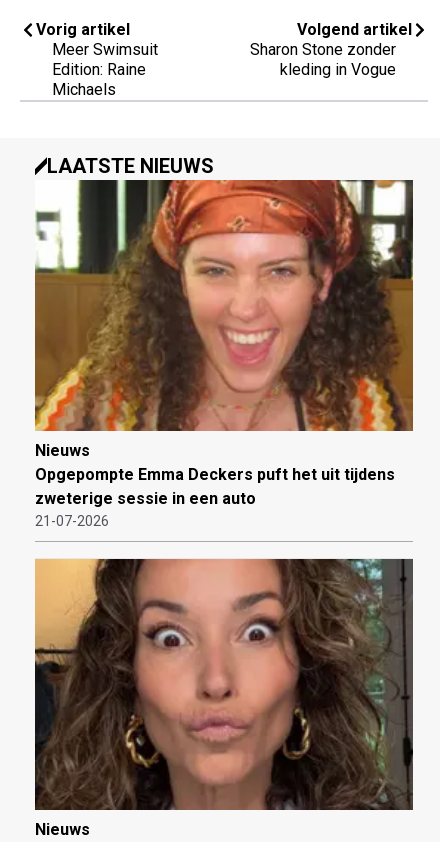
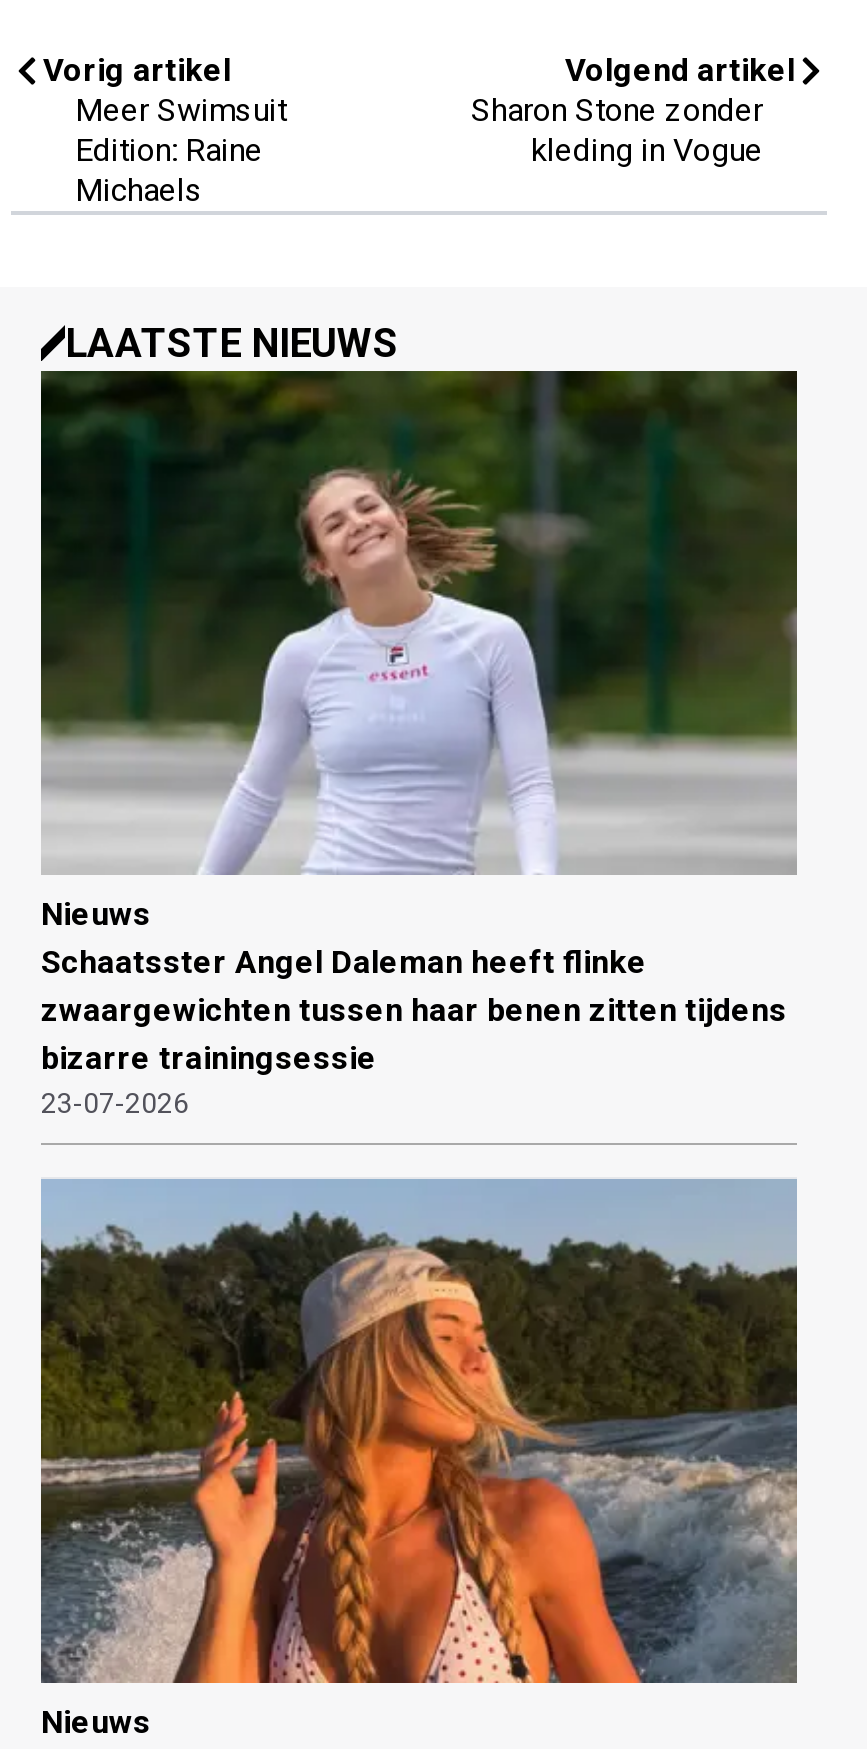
[34,179,414,528] [image] | Opgepompte Emma Deckers puft het uit tijdens | zweterige sessie in een auto | 21-07-2026 -> [39,369,797,1120] [image] | Schaatsster Angel Daleman heeft flinke | zwaargewichten tussen haar benen zitten tijdens | bizarre trainingsessie | 23-07-2026
[34,558,413,811] [image] -> [39,1177,797,1685] [image]

